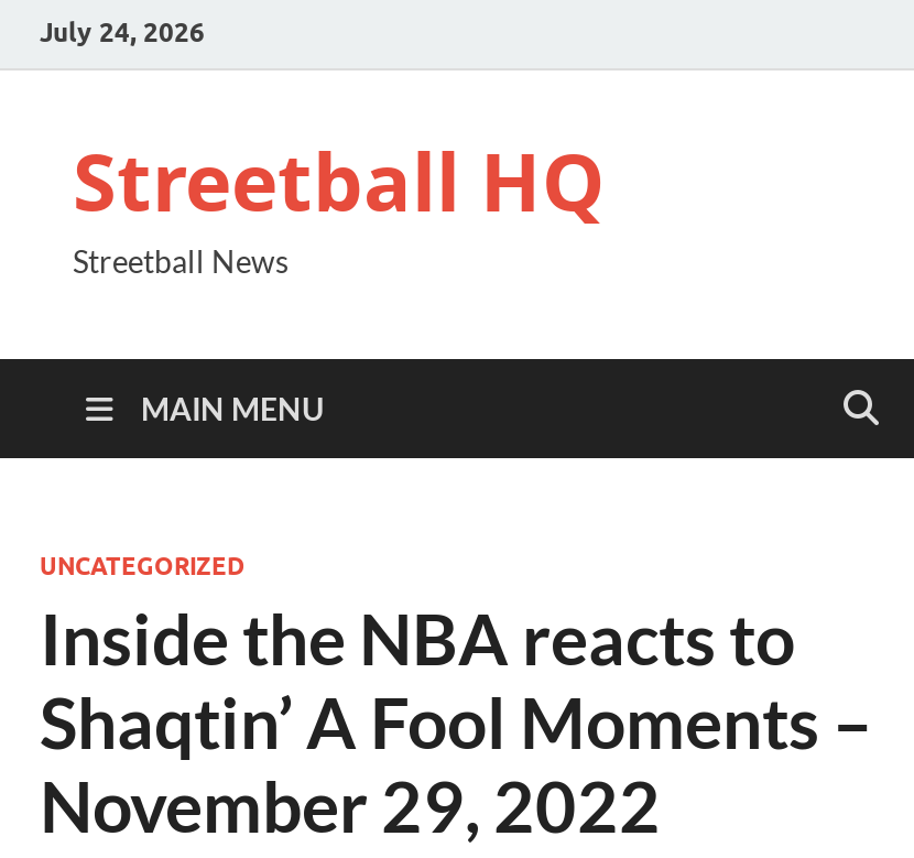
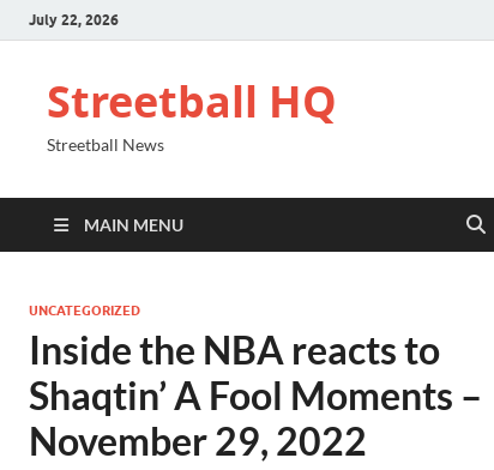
[40,14,205,47] July 24, 2026 -> [29,10,119,28] July 22, 2026

